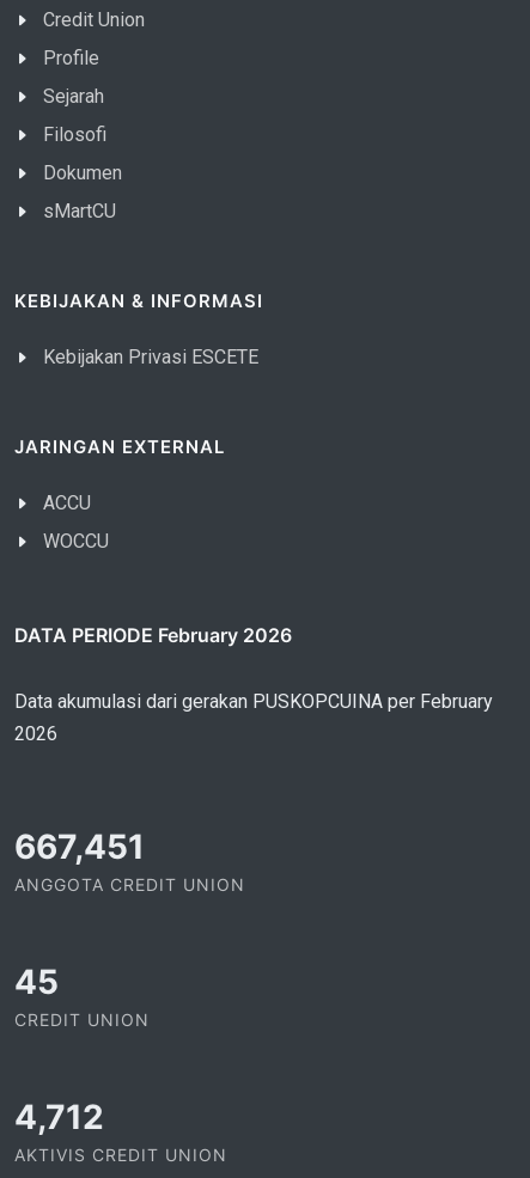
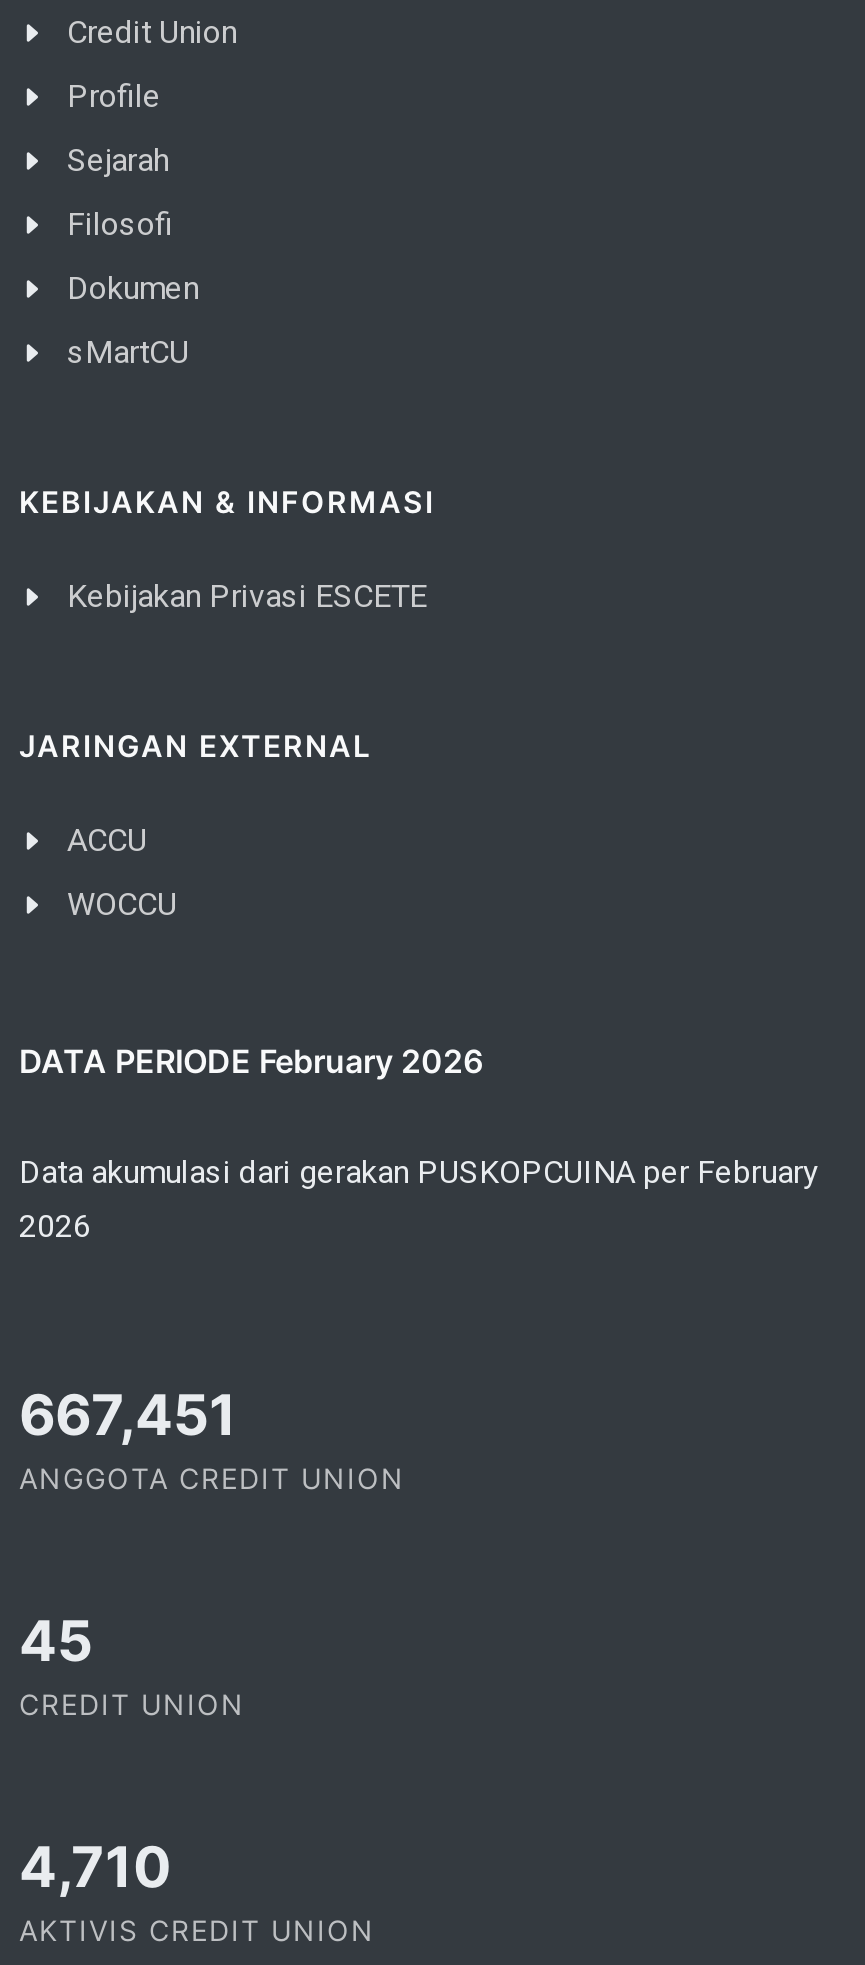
[14,1097,104,1137] 4,712 -> [19,1833,171,1901] 4,710

